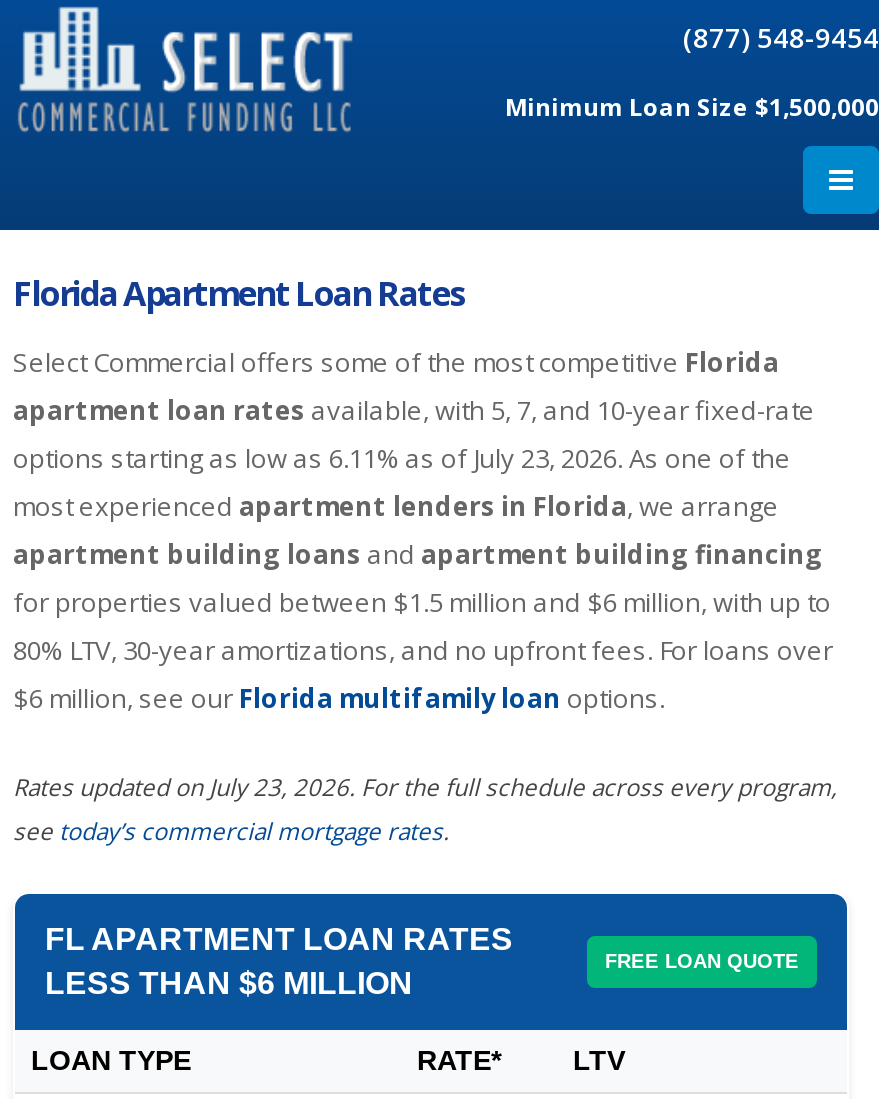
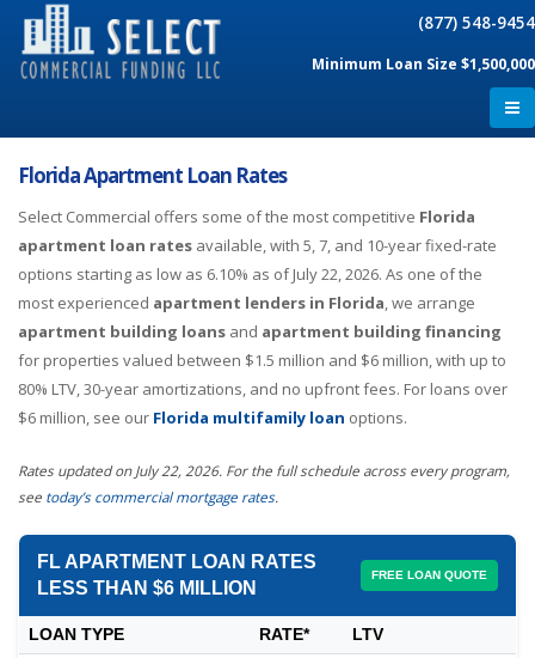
[13,440,791,476] options starting as low as 6.11% as of July 23, 2026. As one of the -> [18,263,482,285] options starting as low as 6.10% as of July 22, 2026. As one of the
[13,770,837,802] Rates updated on July 23, 2026. For the full schedule across every program, -> [18,461,510,480] Rates updated on July 22, 2026. For the full schedule across every program,

